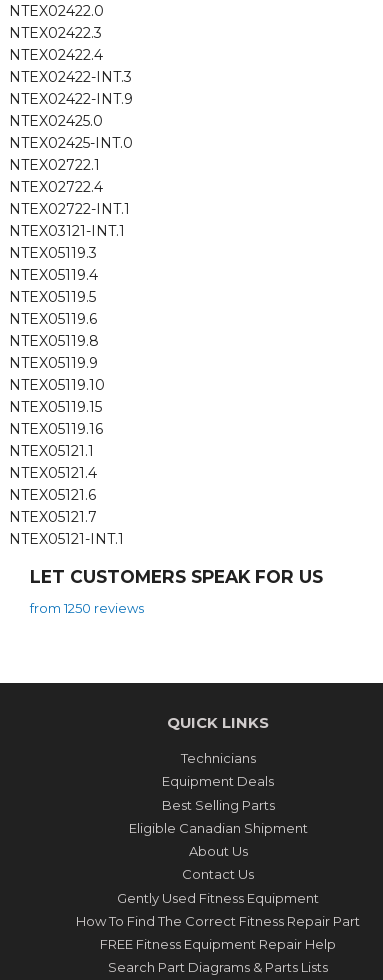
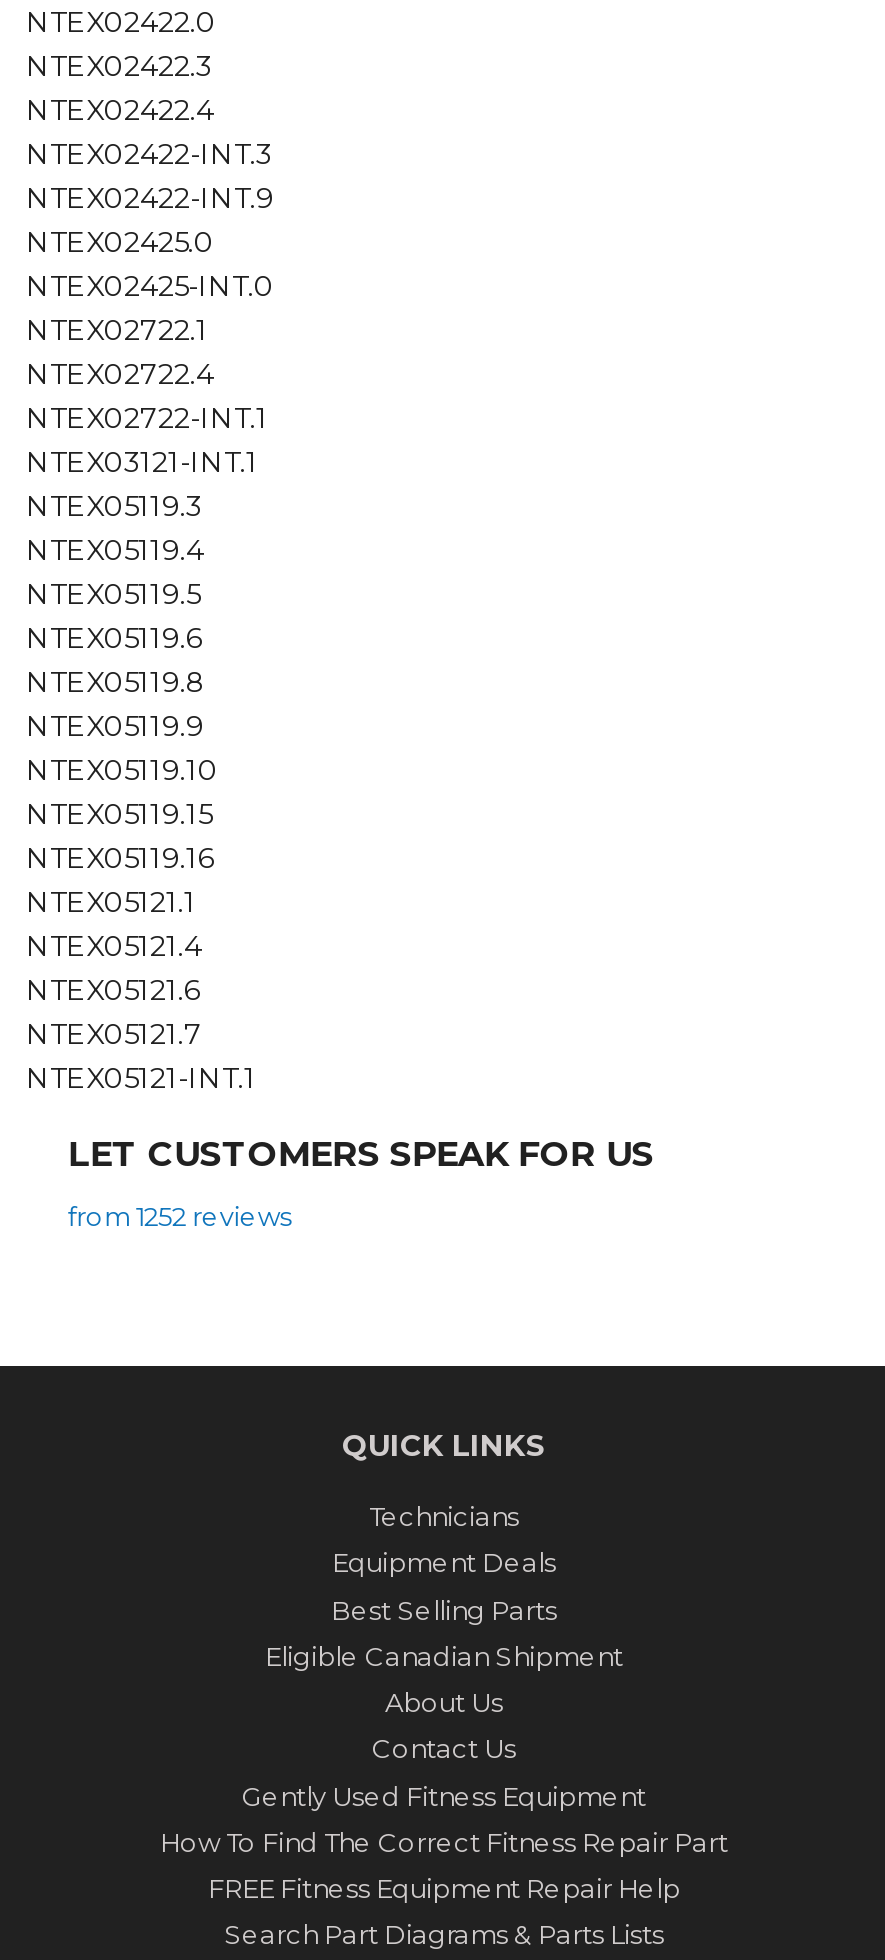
[30,600,144,616] from 1250 reviews -> [68,1200,292,1232] from 1252 reviews

